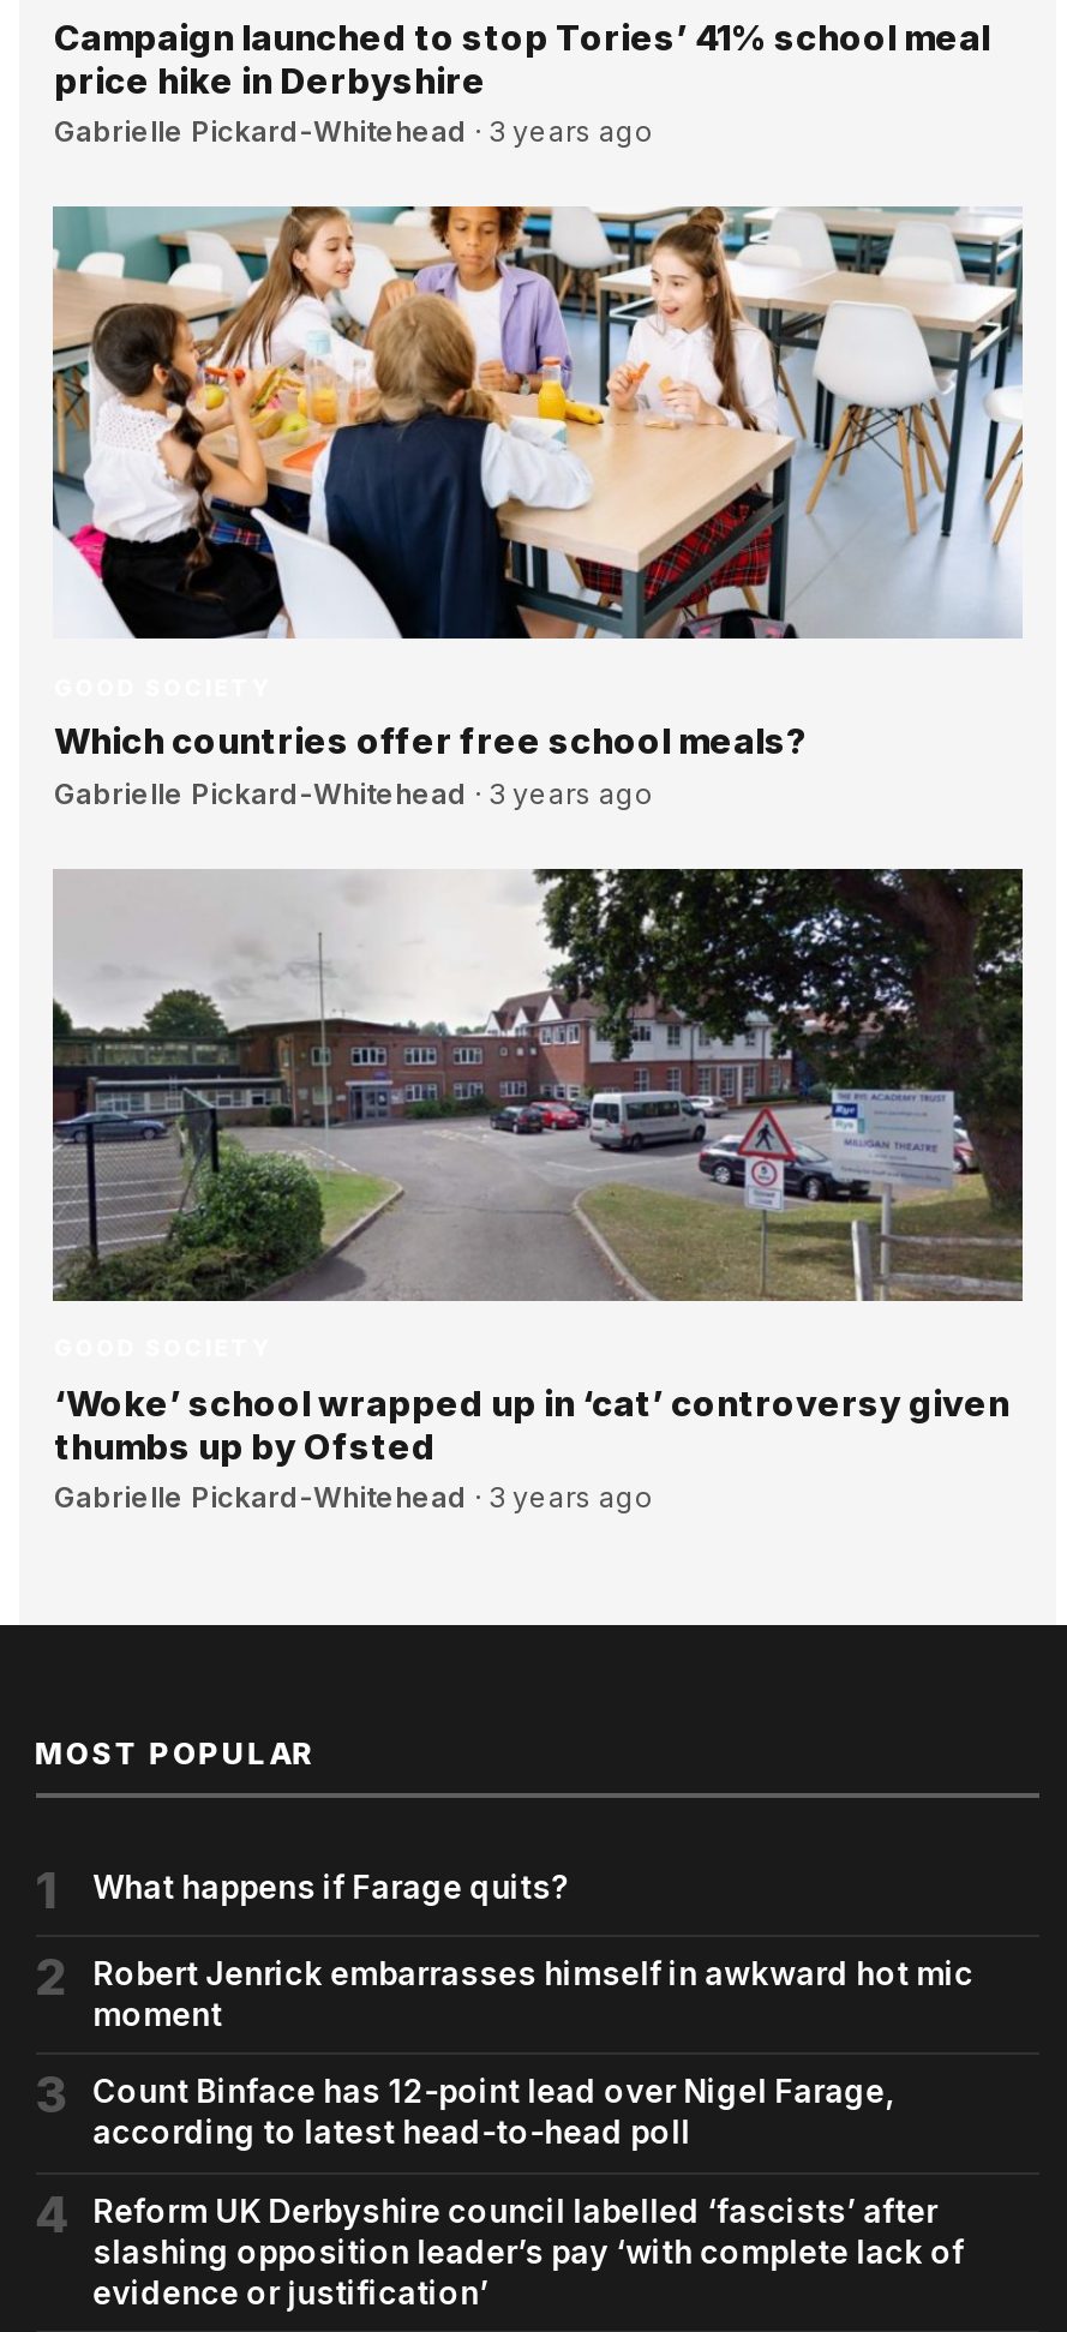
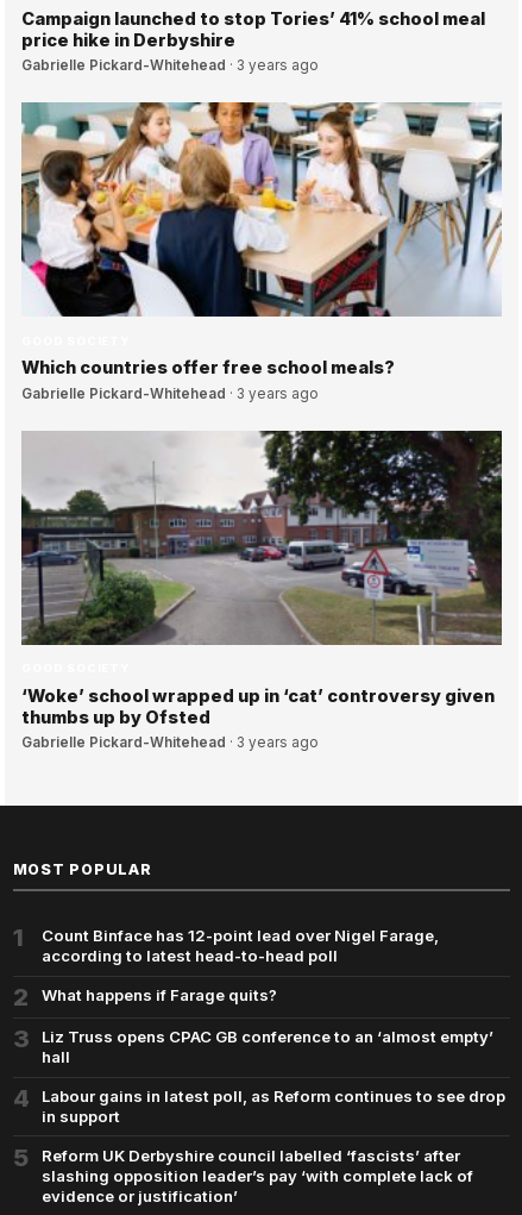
moved [35,1868,568,2125] -> [13,982,277,1054]: 2 | What happens if Farage quits? | 3
[93,1954,974,2033] Robert Jenrick embarrasses himself in awkward hot mic | moment -> none
moved [93,2073,894,2152] -> [41,926,438,965]: Count Binface has 12-point lead over Nigel Farage, | according to latest head-to-head poll
none -> [41,1027,493,1067] Liz Truss opens CPAC GB conference to an ‘almost empty’ | hall
none -> [13,1086,505,1172] Labour gains in latest poll, as Reform continues to see drop | in support | 5

